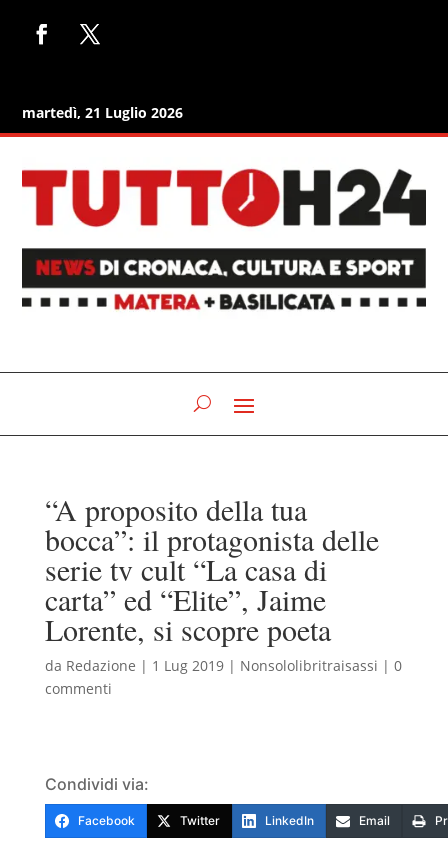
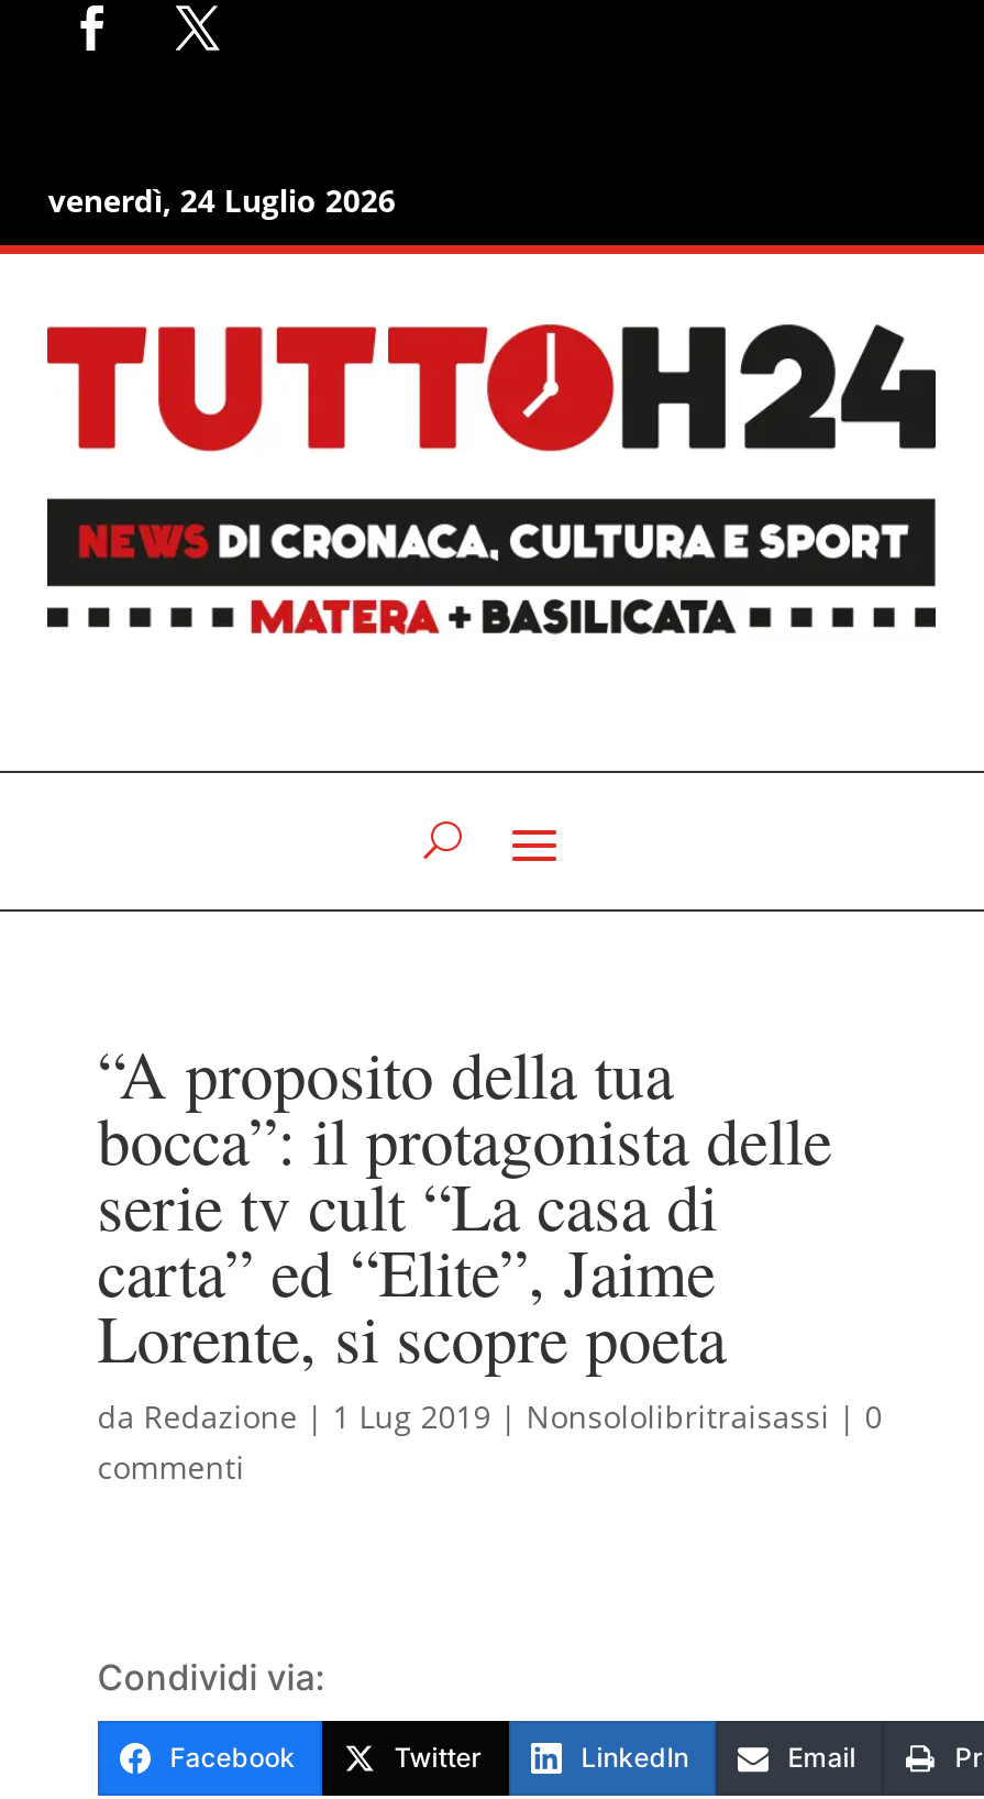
[22,103,183,122] martedì, 21 Luglio 2026 -> [48,179,396,221] venerdì, 24 Luglio 2026

